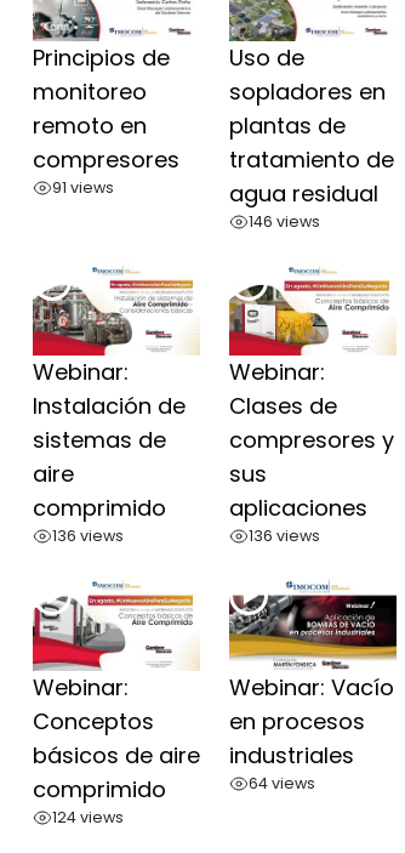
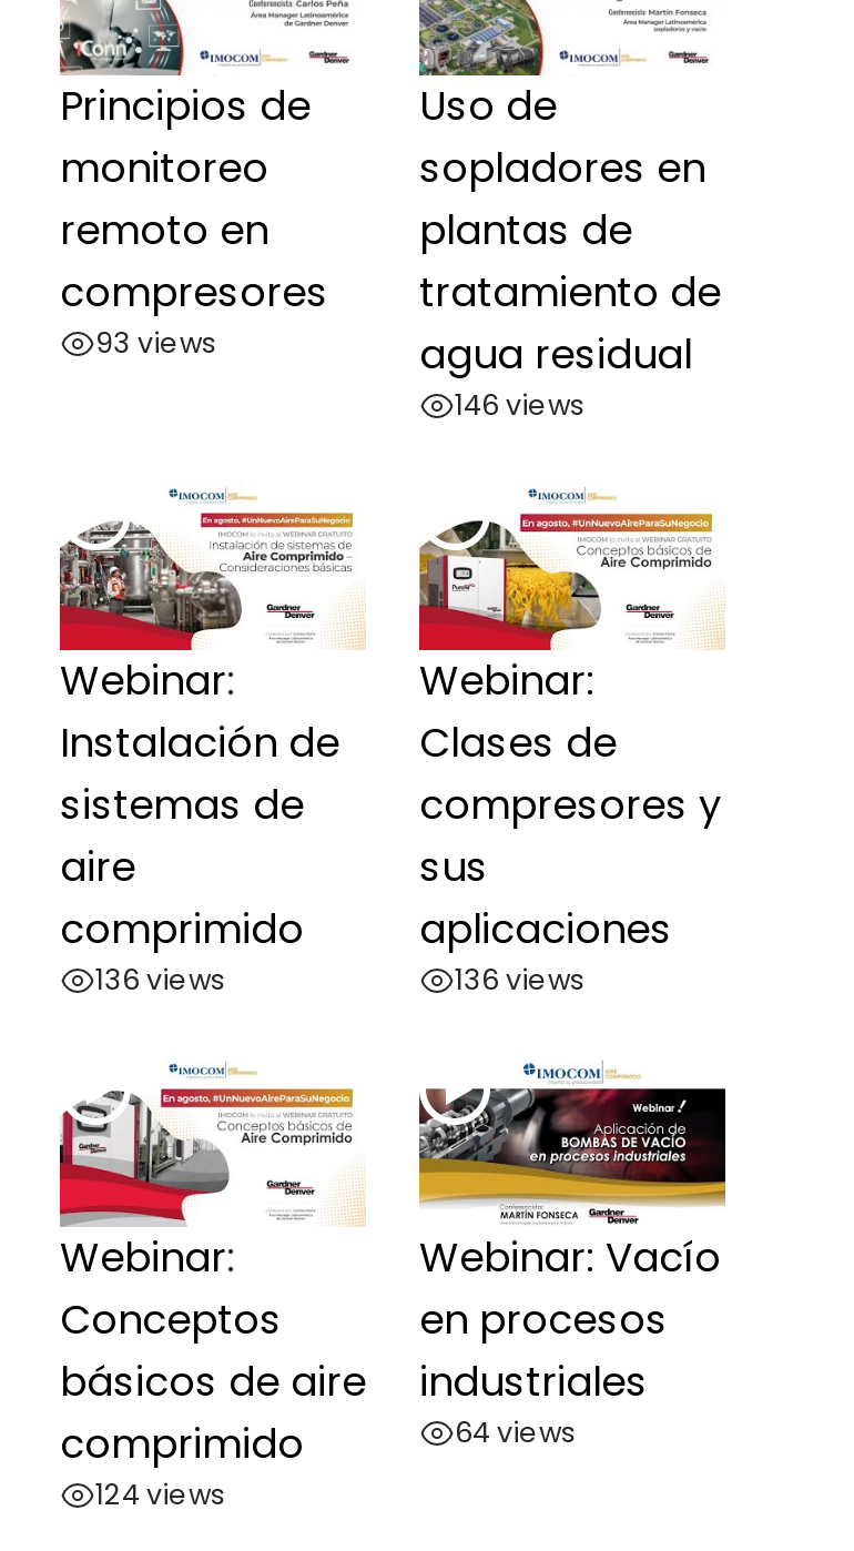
[52,177,114,198] 91 views -> [95,324,217,361] 93 views

